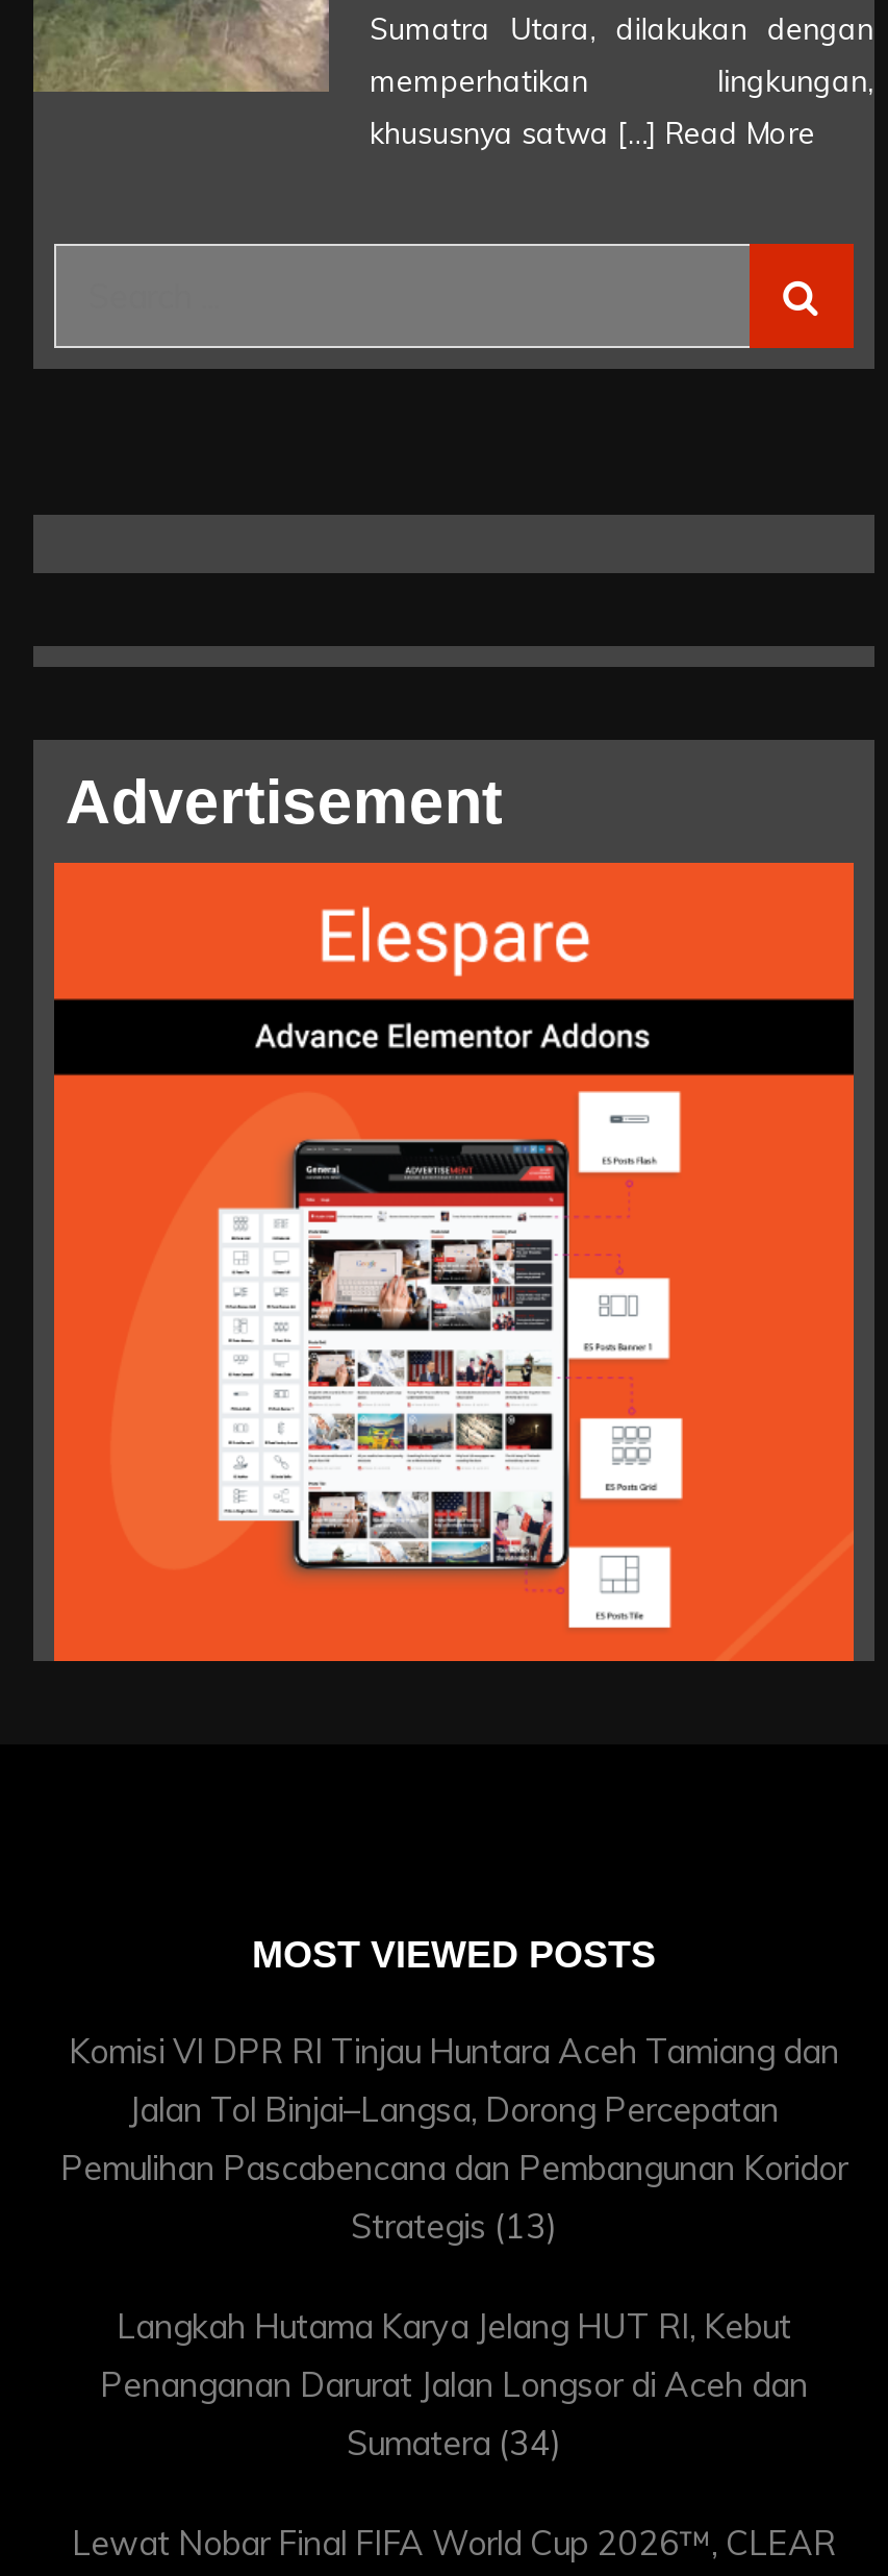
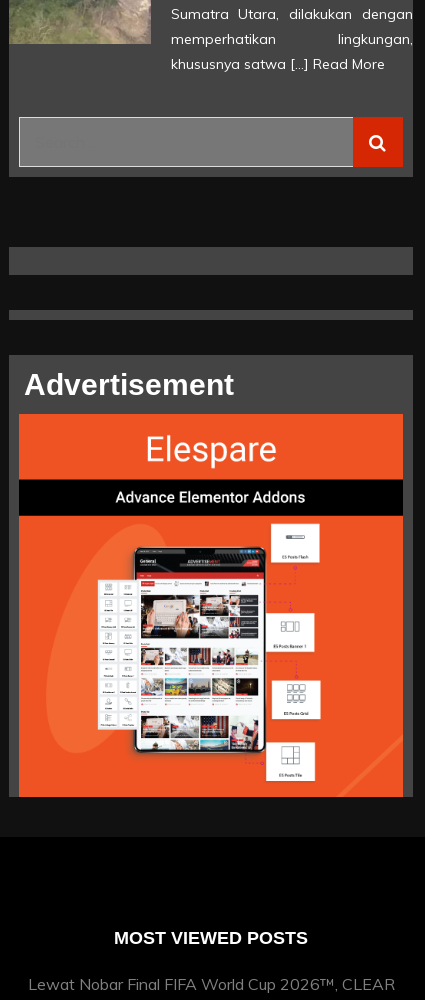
[60,2031,847,2464] Komisi VI DPR RI Tinjau Huntara Aceh Tamiang dan | Jalan Tol Binjai–Langsa, Dorong Percepatan | Pemulihan Pascabencana dan Pembangunan Koridor | Strategis (13) | Langkah Hutama Karya Jelang HUT RI, Kebut | Penanganan Darurat Jalan Longsor di Aceh dan | Sumatera (34) -> none

